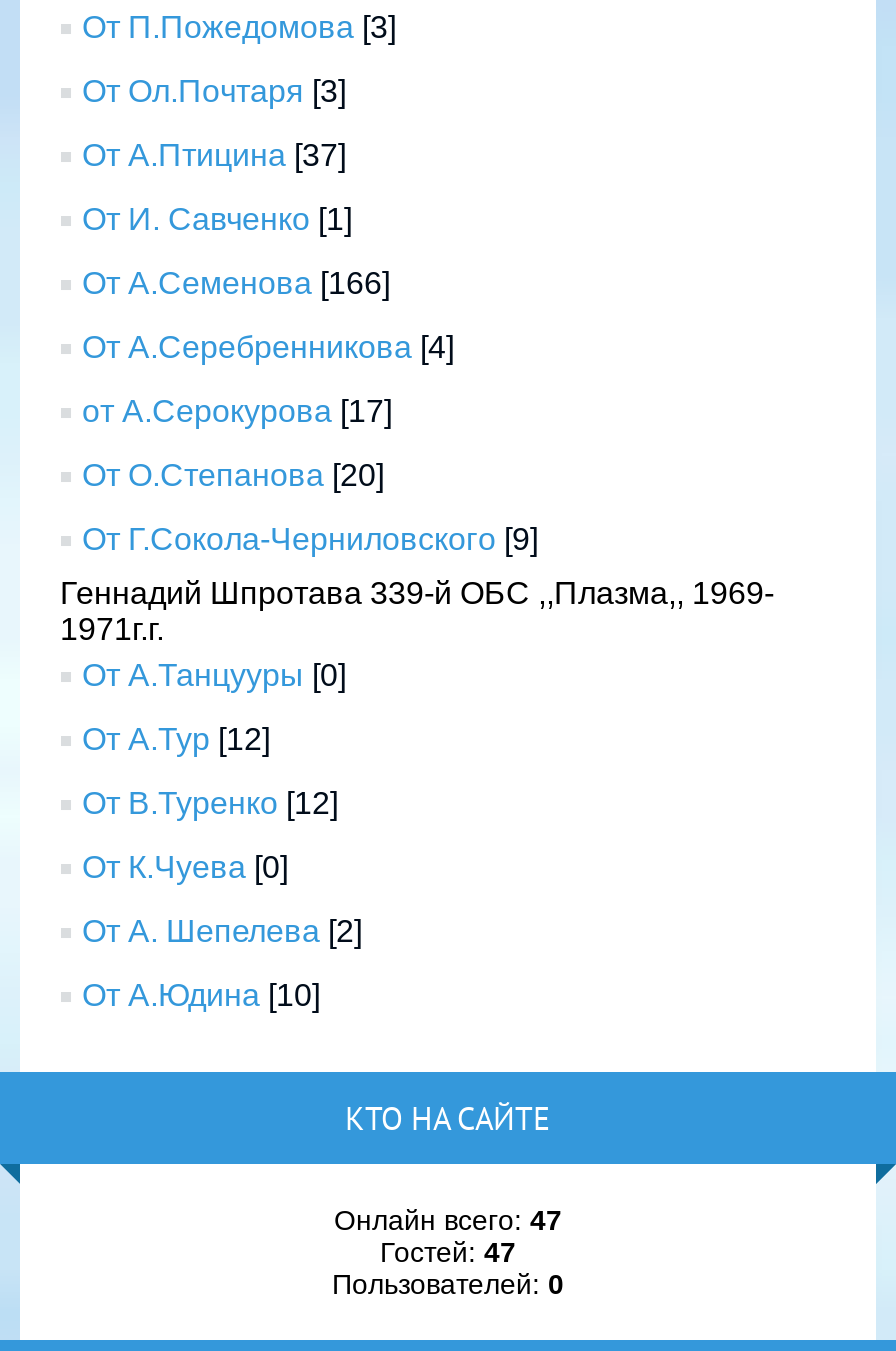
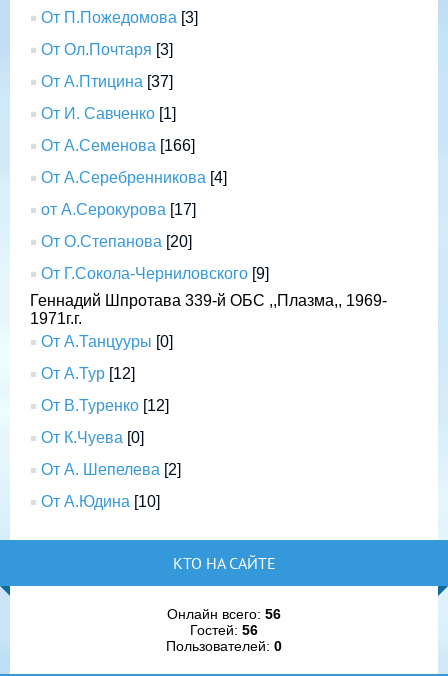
[334,1205,562,1237] Онлайн всего: 47 -> [167,606,281,622] Онлайн всего: 56
[380,1237,516,1269] Гостей: 47 -> [190,622,258,638] Гостей: 56

